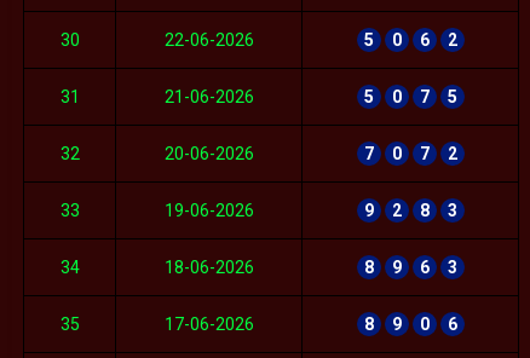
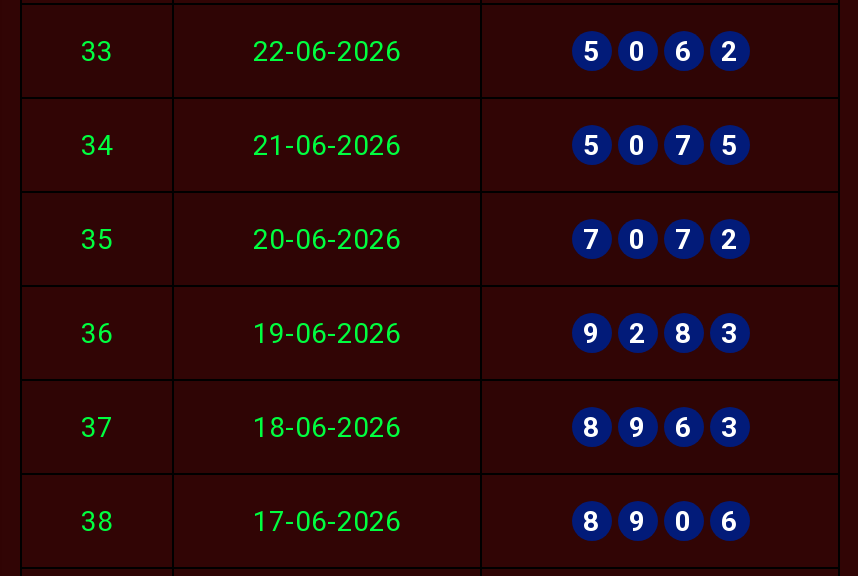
[60,30,79,50] 30 -> [81,35,113,67] 33
[60,87,79,106] 31 -> [81,129,113,161] 34
[60,144,79,163] 32 -> [81,223,113,255] 35
[60,201,79,220] 33 -> [81,317,113,349] 36
[60,258,79,277] 34 -> [81,411,113,443] 37
[60,314,79,334] 35 -> [81,505,113,537] 38

